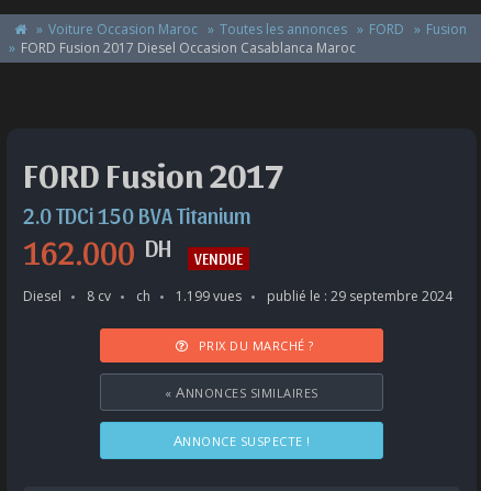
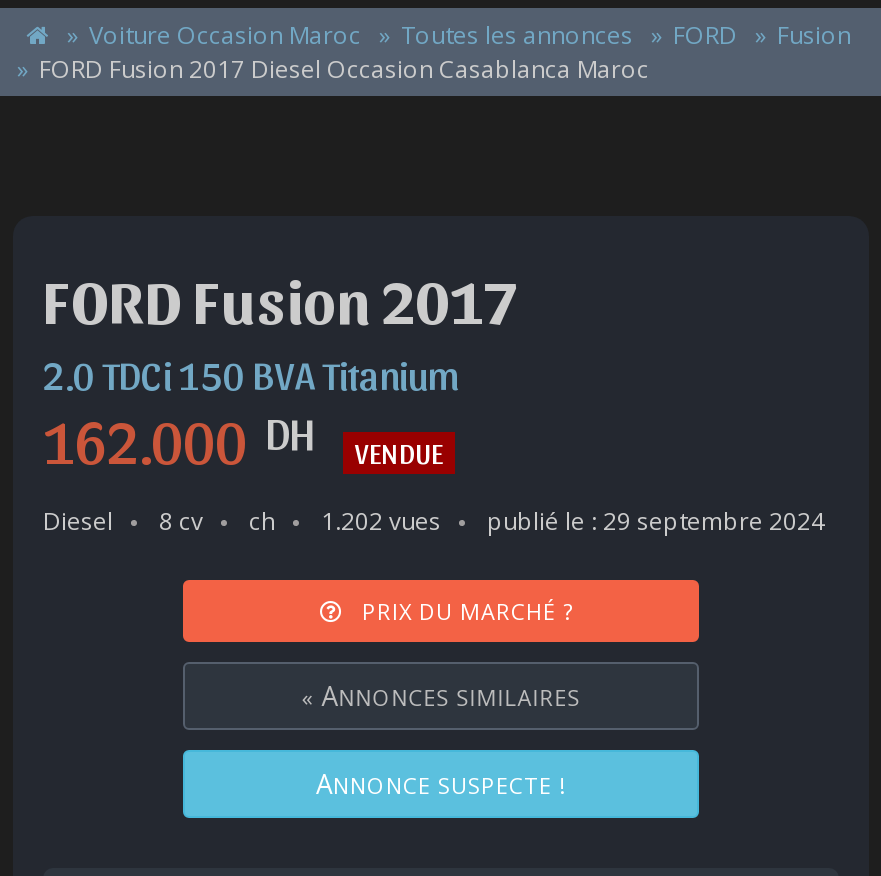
[23,287,452,305] Diesel 8 cv ch 1.199 vues publié le : 29 septembre 2024 -> [43,504,825,538] Diesel 8 cv ch 1.202 vues publié le : 29 septembre 2024

